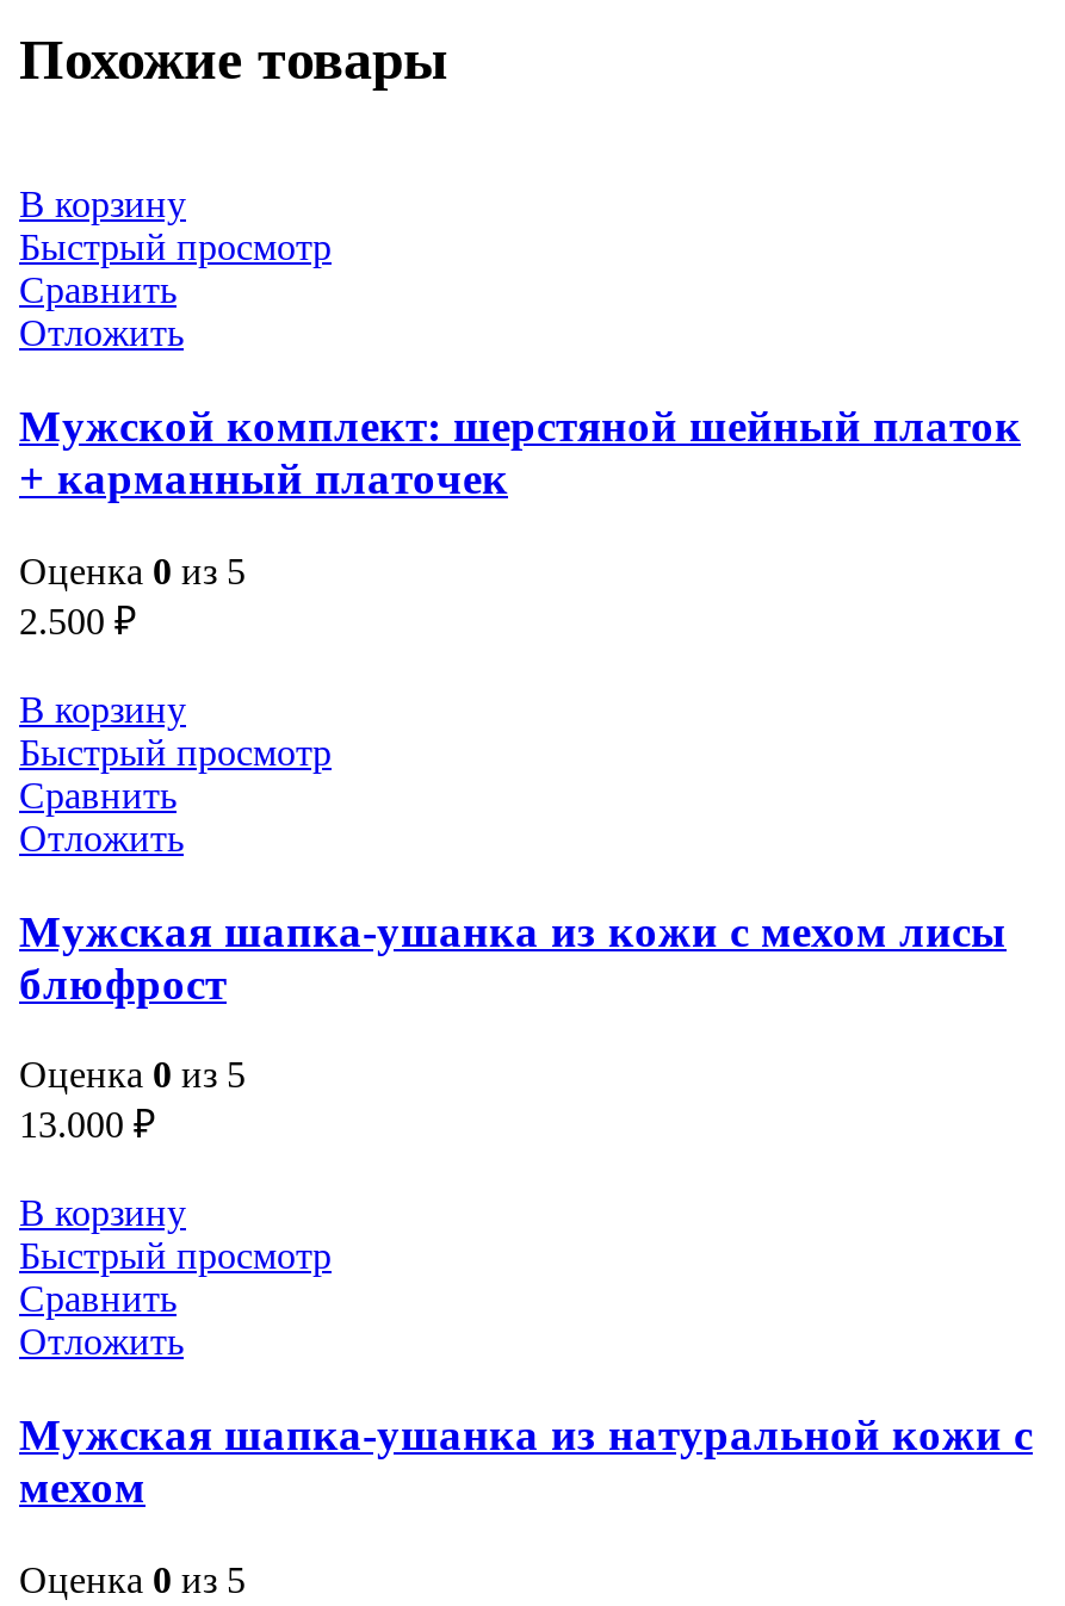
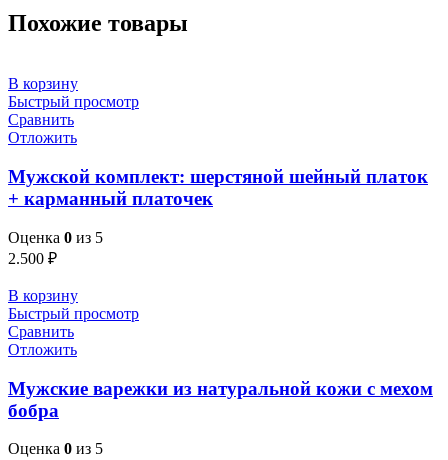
[19,905,1033,1512] Мужская шапка-ушанка из кожи с мехом лисы | блюфрост | Оценка 0 из 5 | 13.000 ₽ | В корзину | Быстрый просмотр | Сравнить | Отложить | Мужская шапка-ушанка из натуральной кожи с | мехом -> [8,377,433,420] Мужские варежки из натуральной кожи с мехом | бобра

